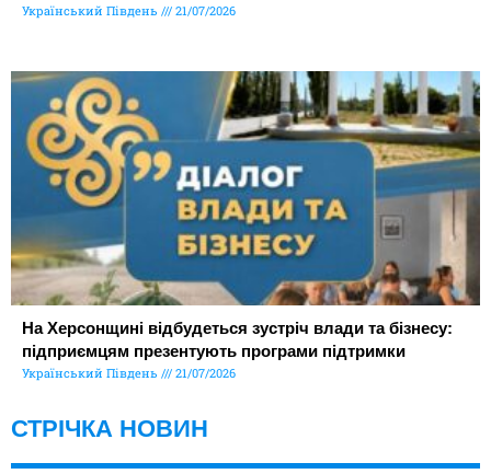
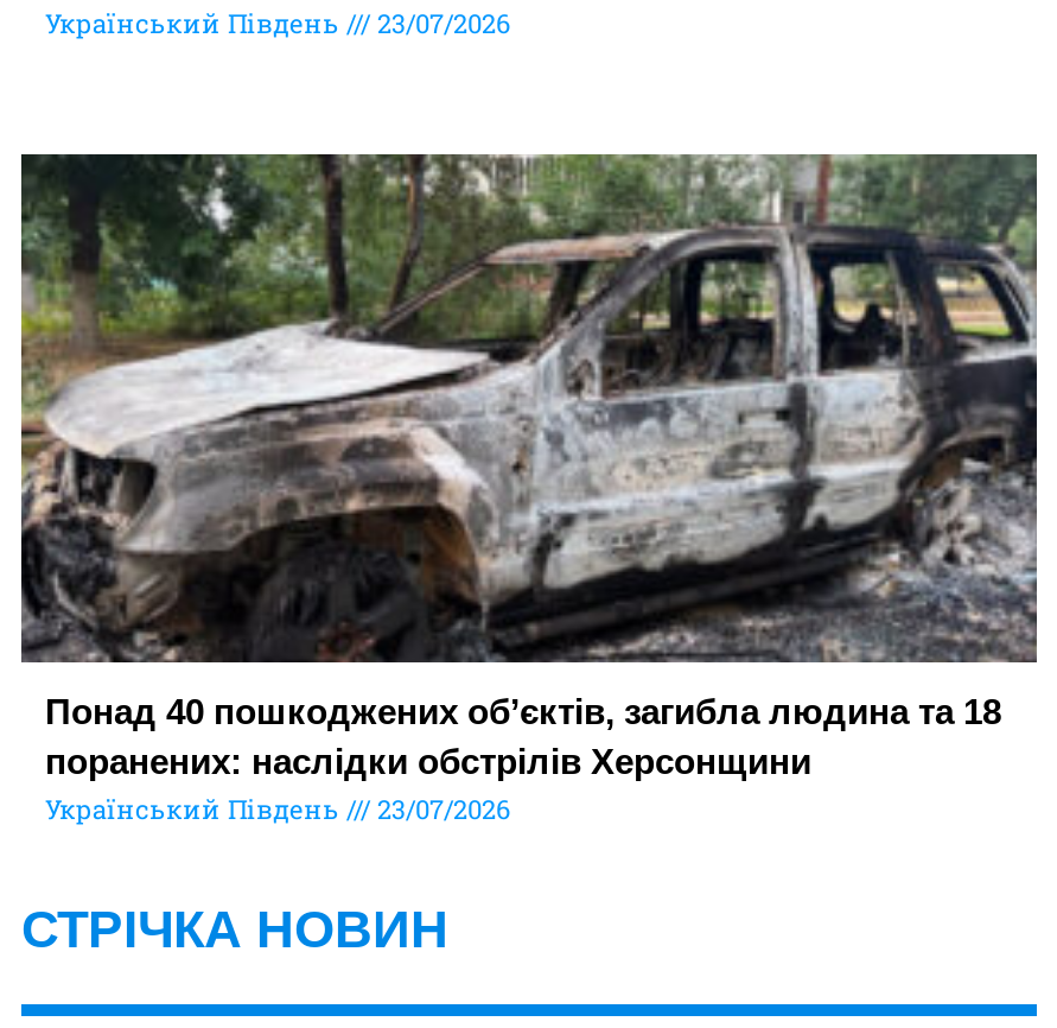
[22,2,236,19] Український Південь 21/07/2026 -> [45,5,510,41] Український Південь 23/07/2026
[10,70,481,360] [image] | На Херсонщині відбудеться зустріч влади та бізнесу: | підприємцям презентують програми підтримки -> [19,152,1039,782] [image] | Понад 40 пошкоджених об’єктів, загибла людина та 18 | поранених: наслідки обстрілів Херсонщини
[22,365,236,381] Український Південь 21/07/2026 -> [45,791,510,827] Український Південь 23/07/2026

